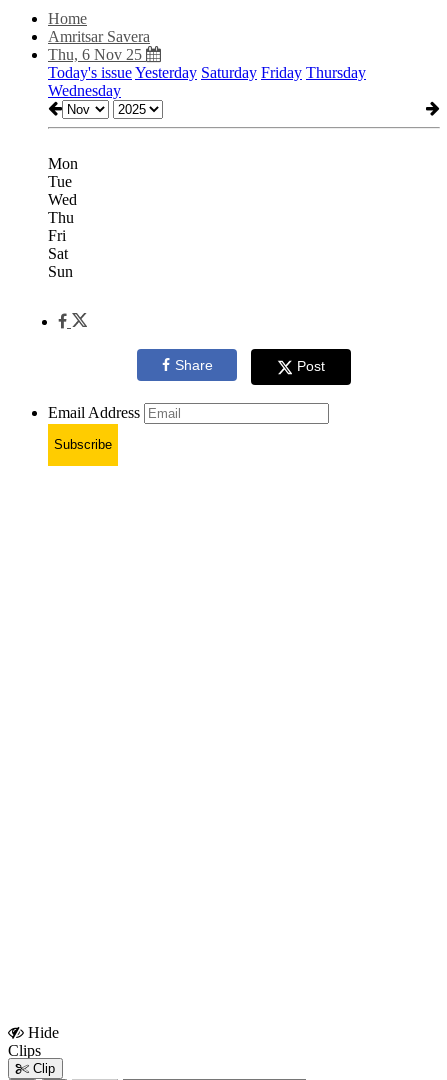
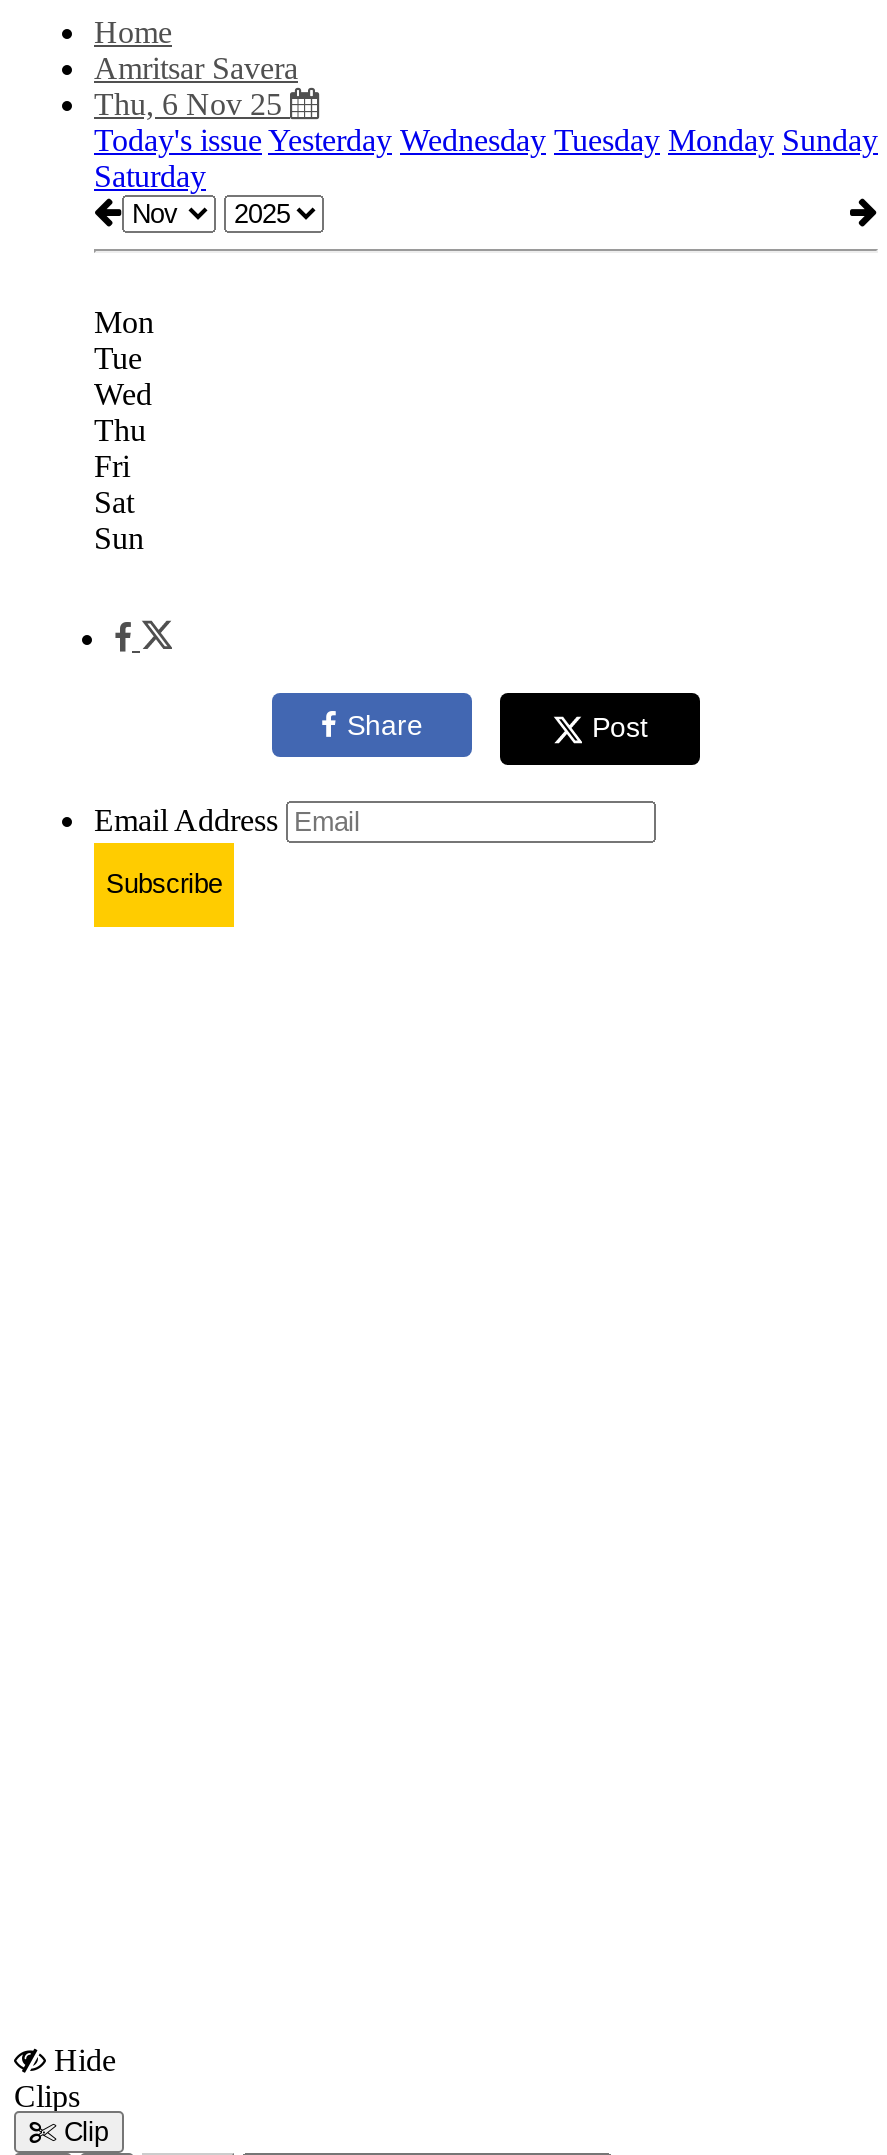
[48,64,366,99] Today's issue Yesterday Saturday Friday Thursday | Wednesday -> [94,123,878,193] Today's issue Yesterday Wednesday Tuesday Monday Sunday | Saturday

